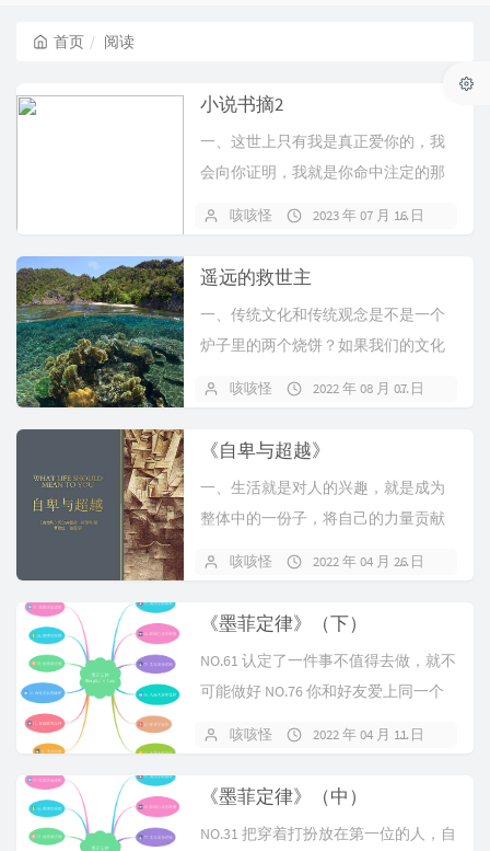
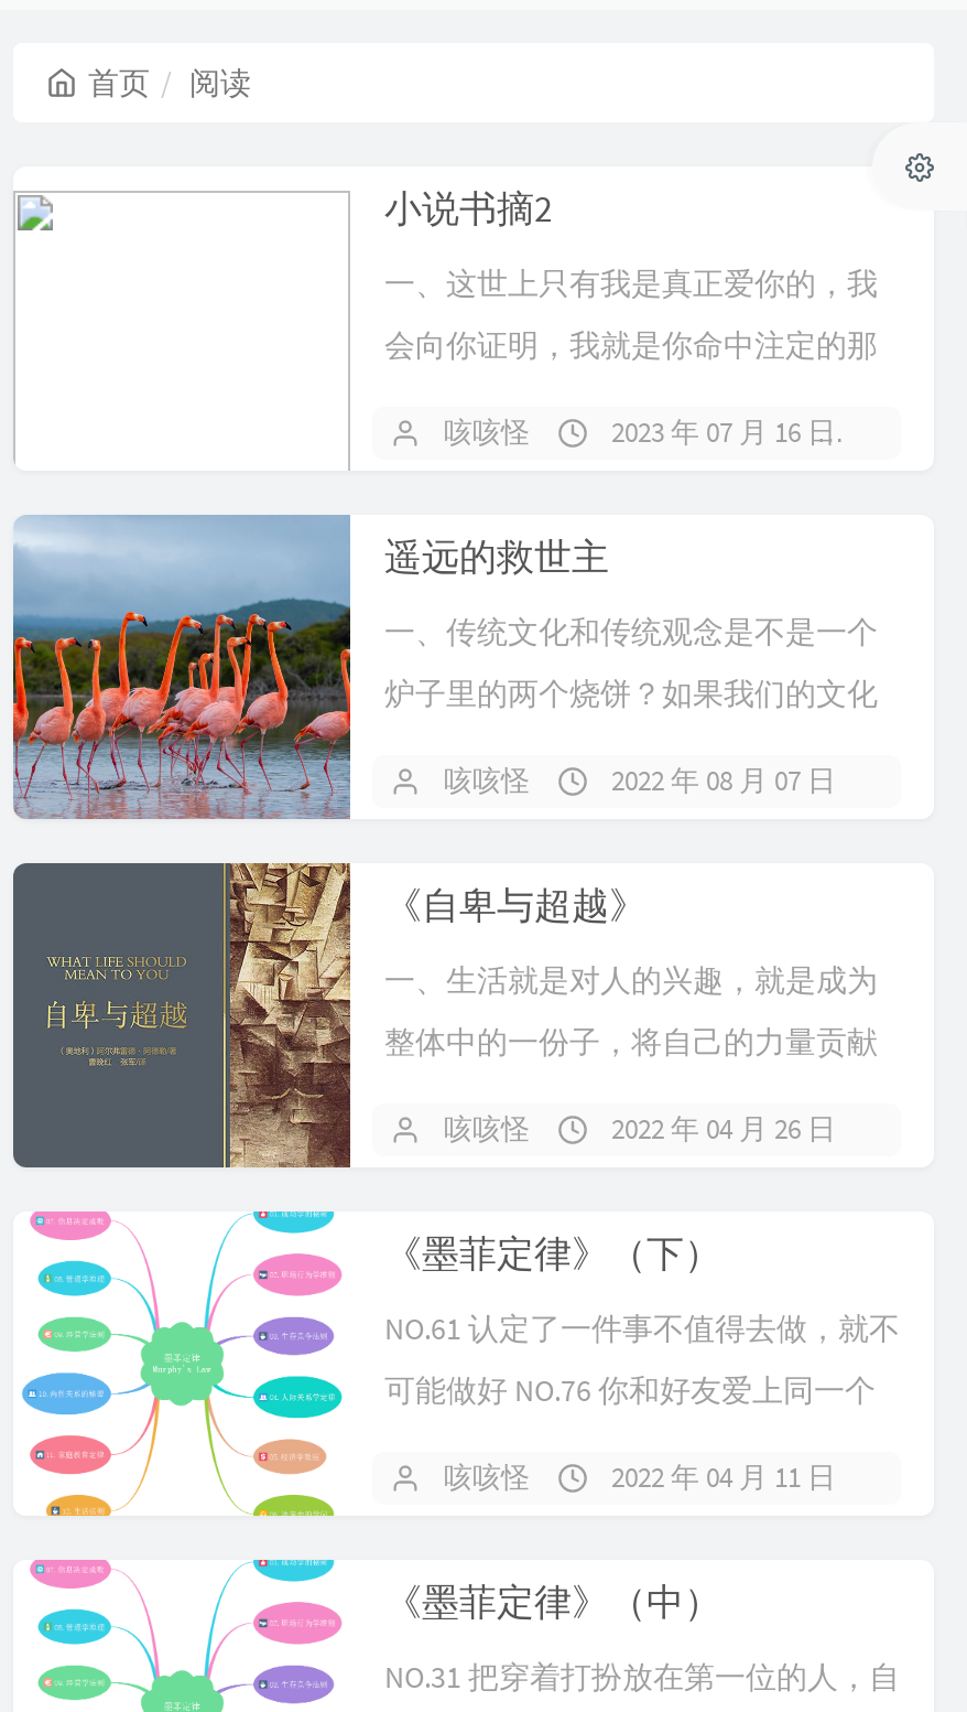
[15,256,185,409] [image] -> [11,515,352,821] [image]

